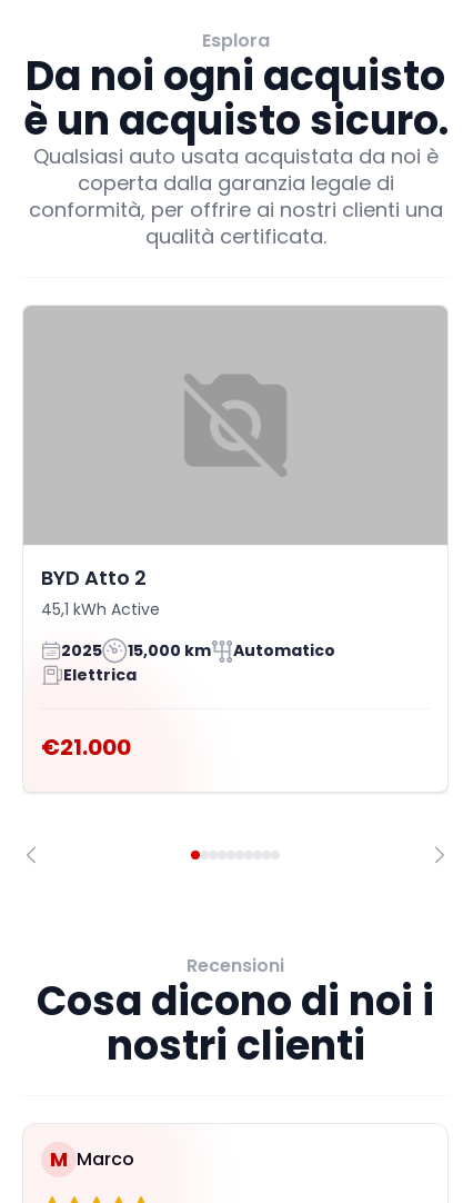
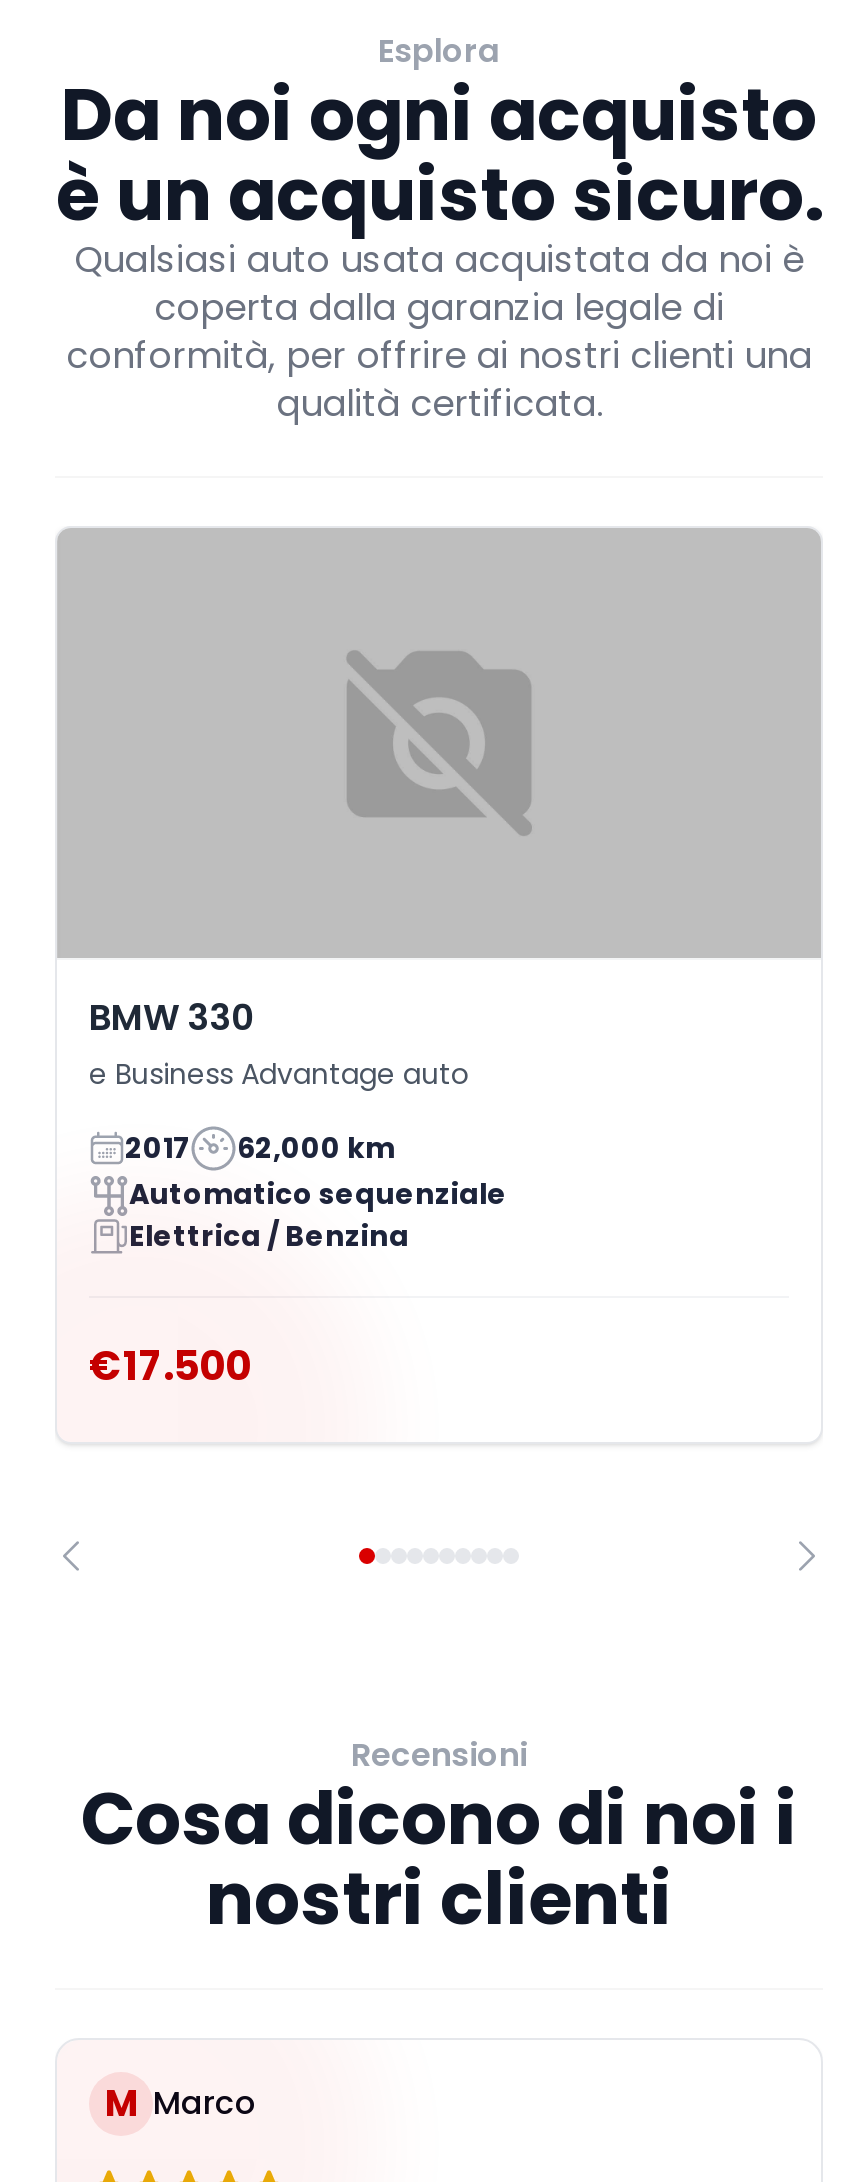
[41,563,160,620] BYD Atto 2 | 45,1 kWh Active -> [89,991,469,1093] BMW 330 | e Business Advantage auto
[61,639,335,685] 2025 | 15,000 km | Automatico | Elettrica -> [125,1128,507,1255] 2017 | 62,000 km | Automatico sequenziale | Elettrica / Benzina
[41,731,131,762] €21.000 -> [89,1337,251,1393] €17.500

